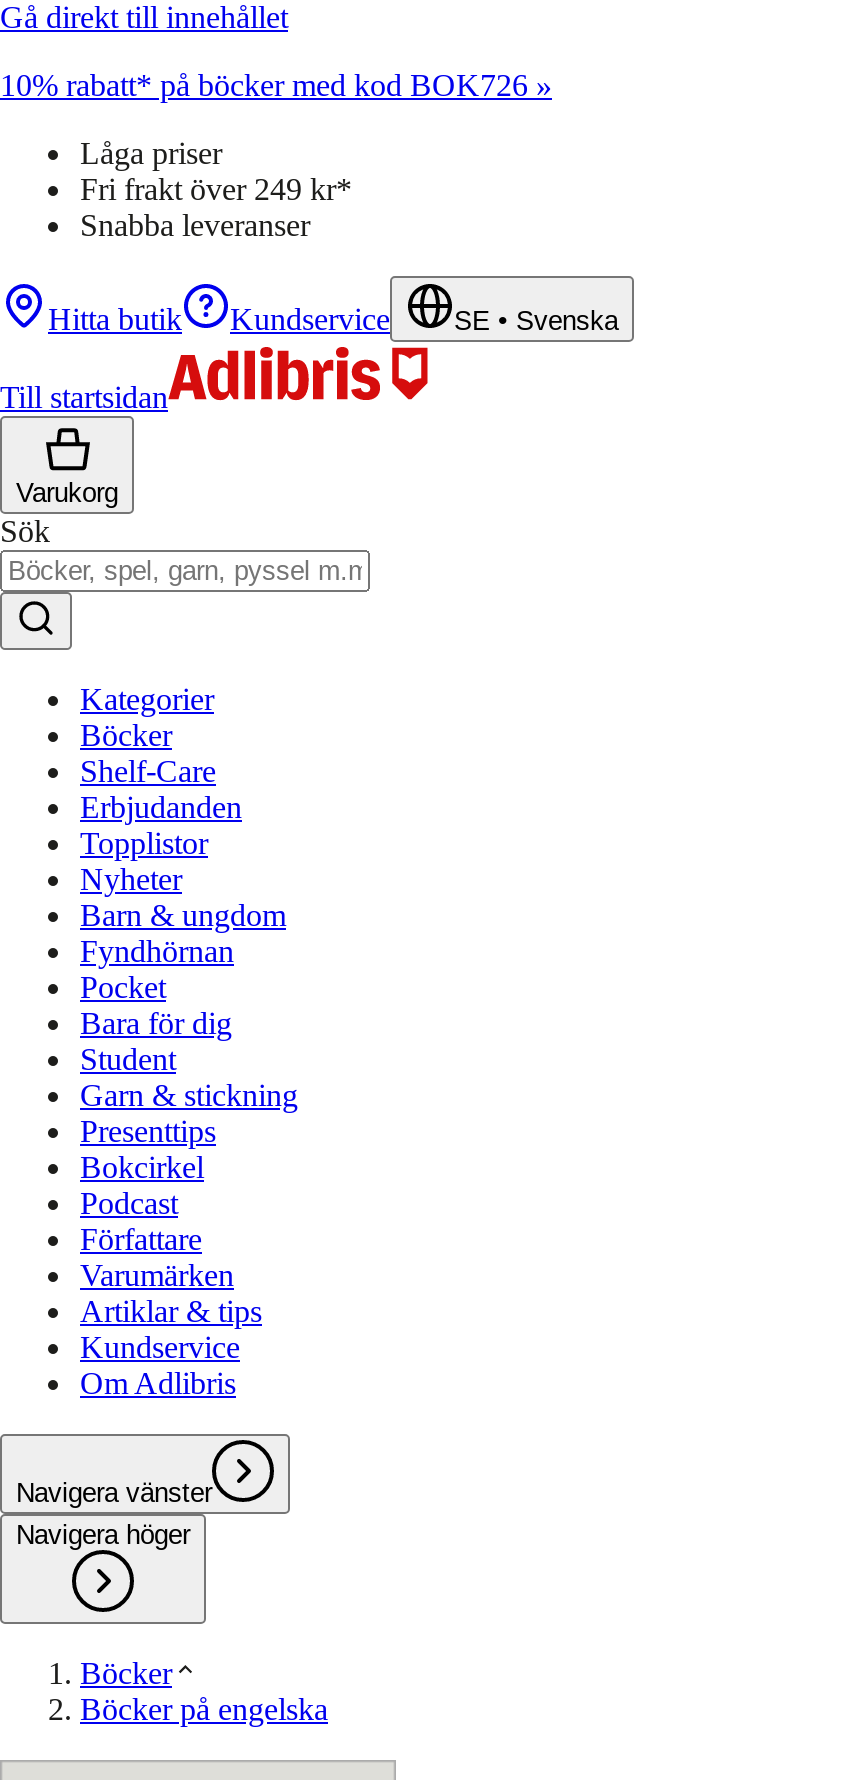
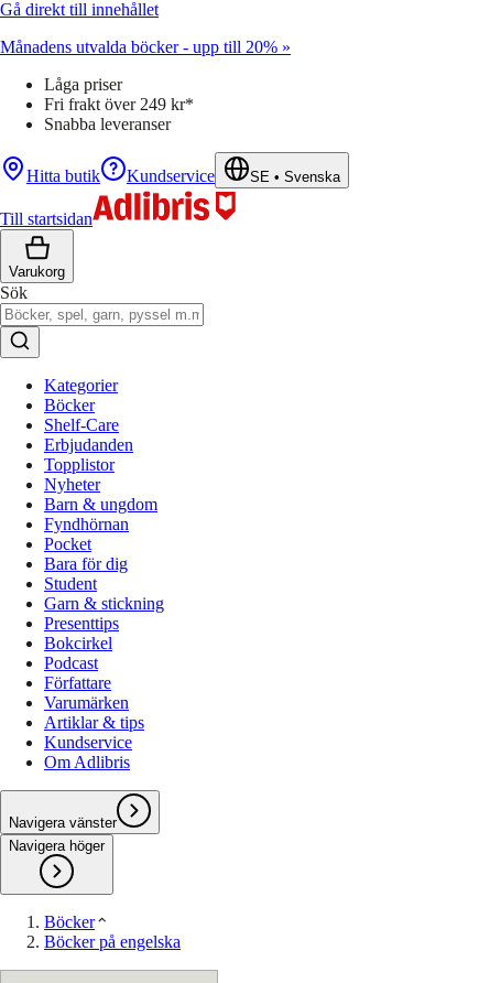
[0,68,552,102] 10% rabatt* på böcker med kod BOK726 » -> [0,37,291,56] Månadens utvalda böcker - upp till 20% »

